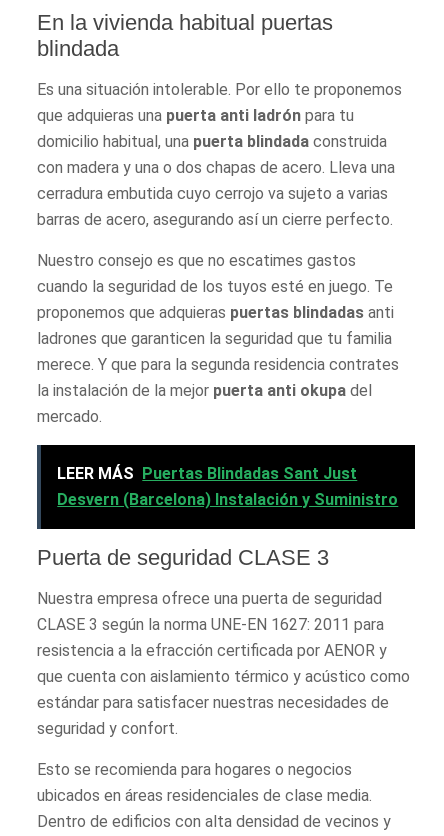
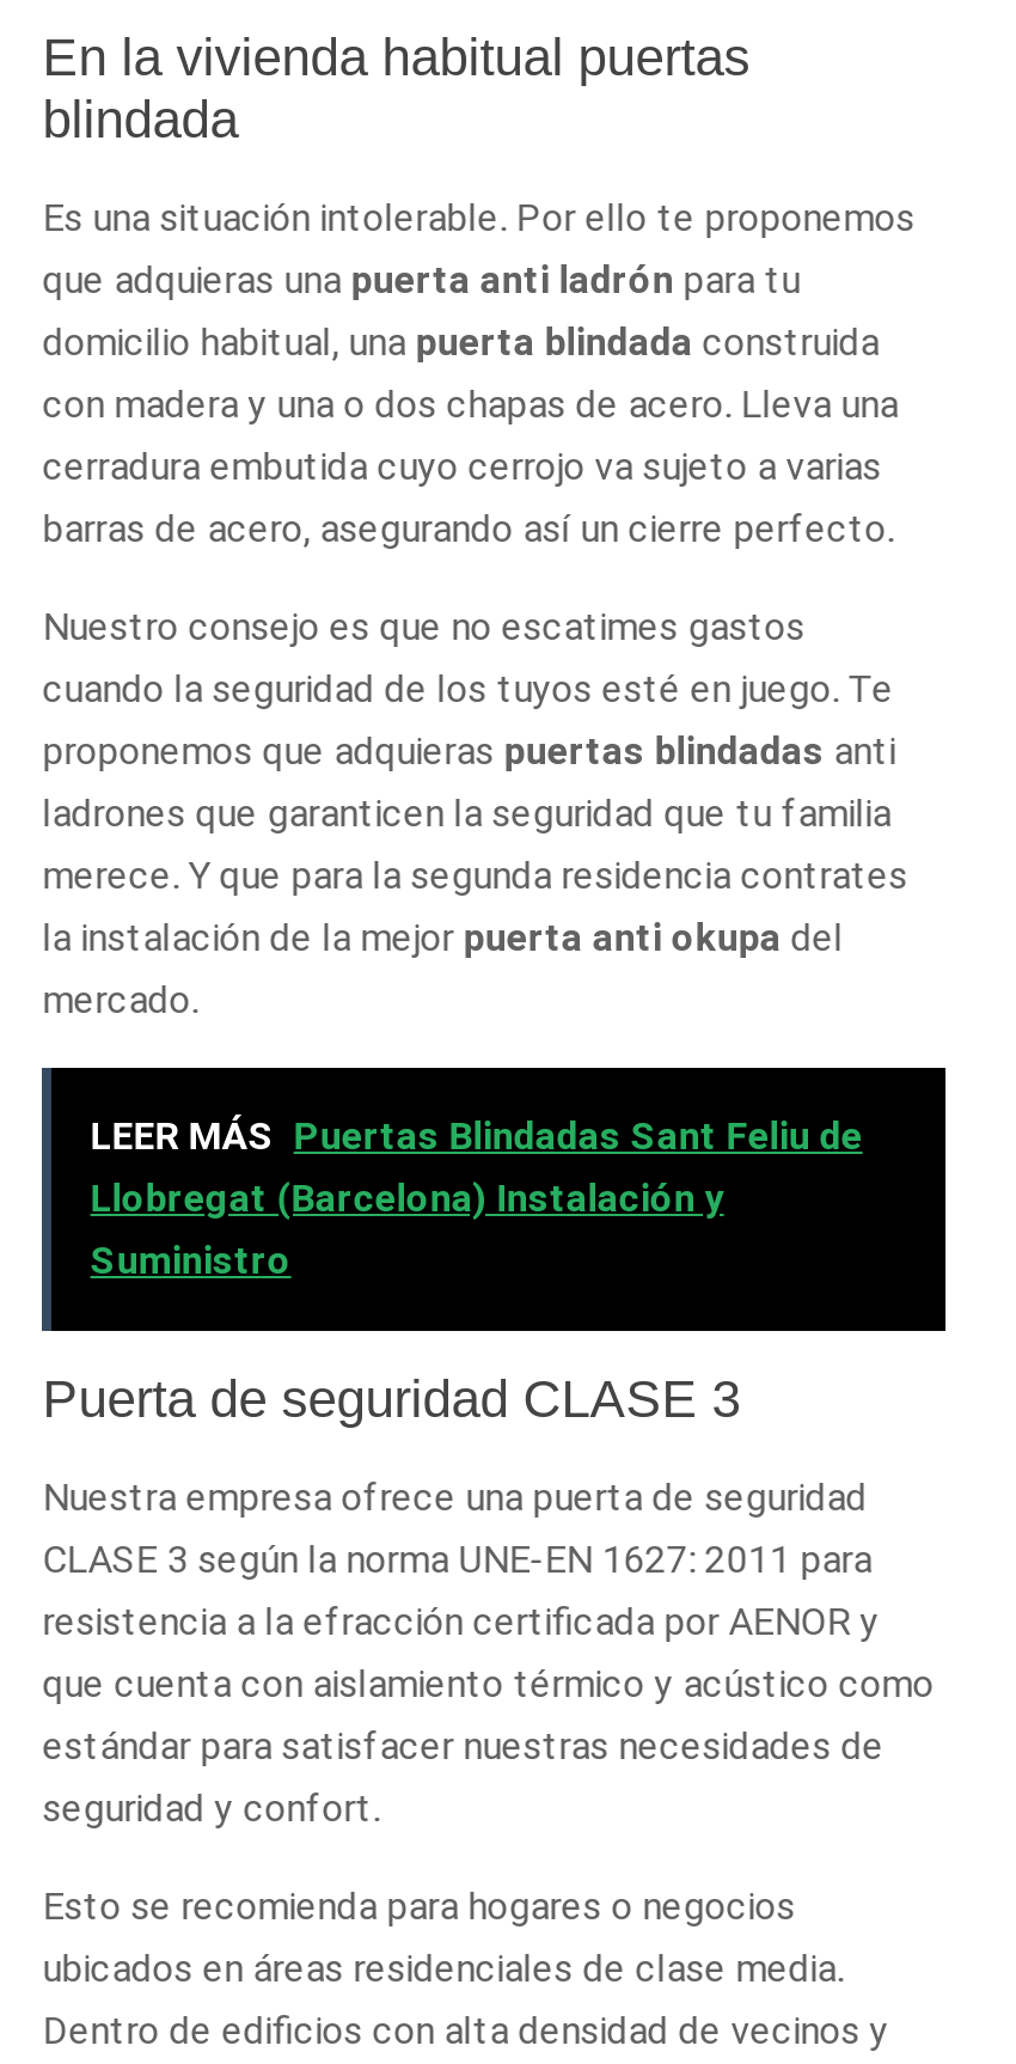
[57,464,398,509] LEER MÁS Puertas Blindadas Sant Just | Desvern (Barcelona) Instalación y Suministro -> [90,1113,863,1283] LEER MÁS Puertas Blindadas Sant Feliu de | Llobregat (Barcelona) Instalación y | Suministro

